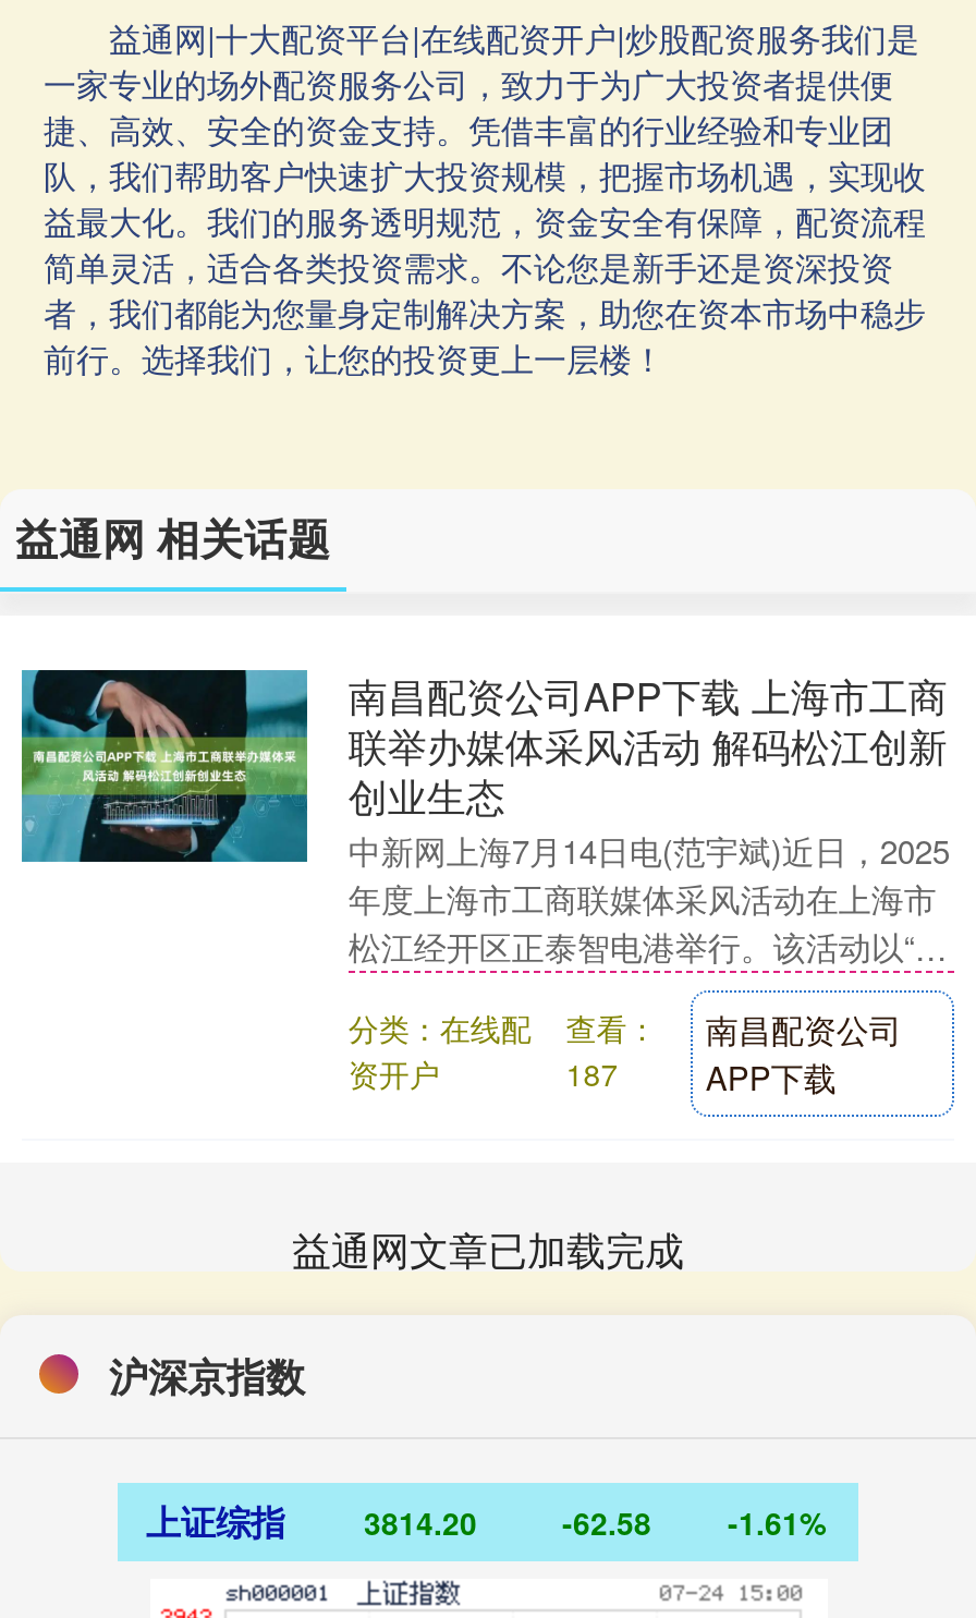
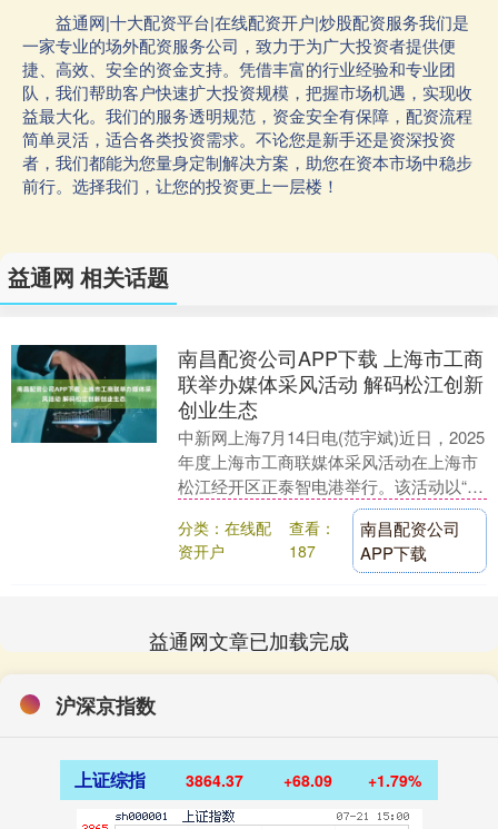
[364,1501,477,1545] 3814.20 -> [186,769,243,792] 3864.37
[562,1501,651,1545] -62.58 -> [283,769,332,792] +68.09
[728,1501,826,1545] -1.61% -> [368,769,421,792] +1.79%

